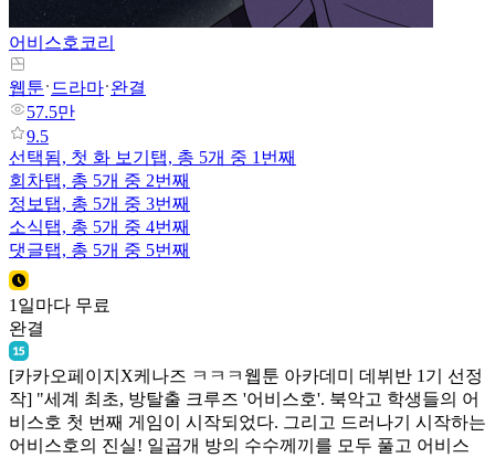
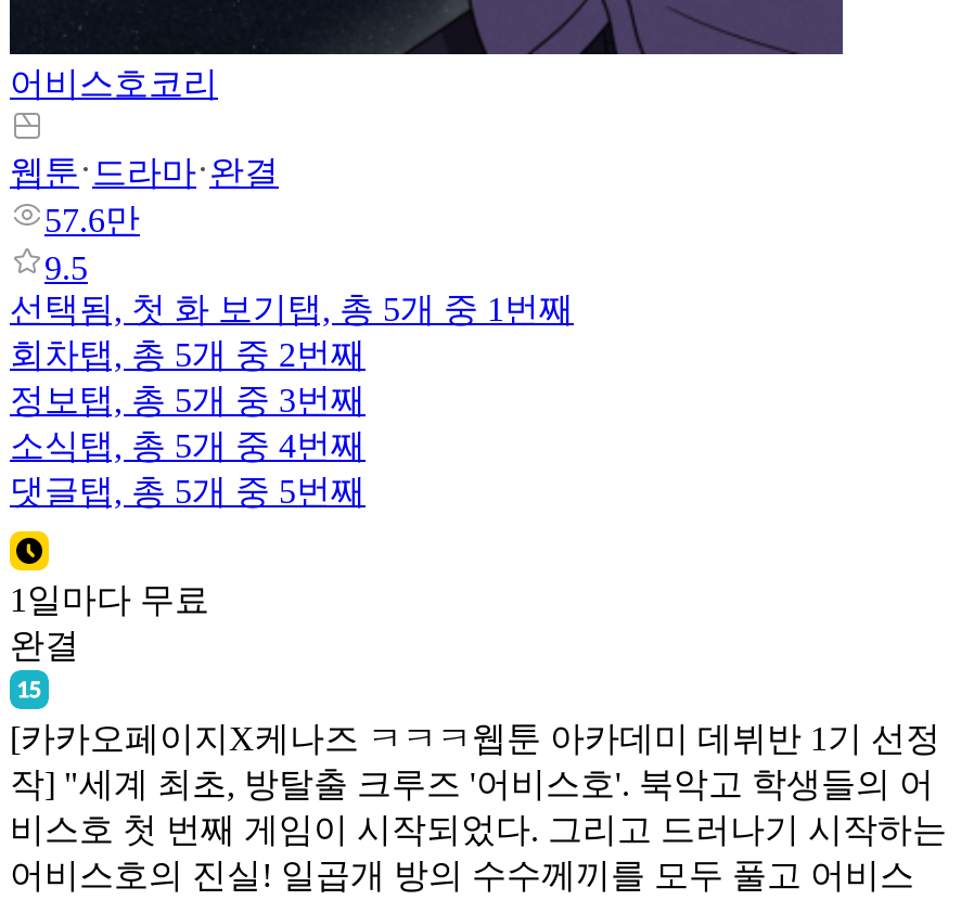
[27,103,75,121] 57.5만 -> [44,202,140,239] 57.6만

